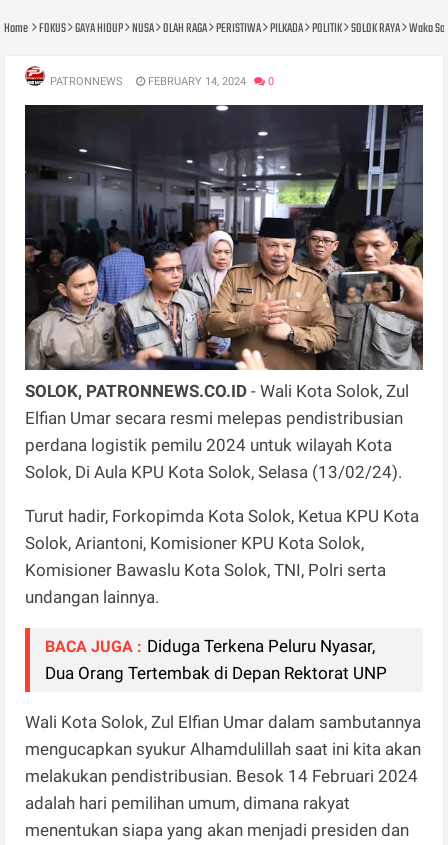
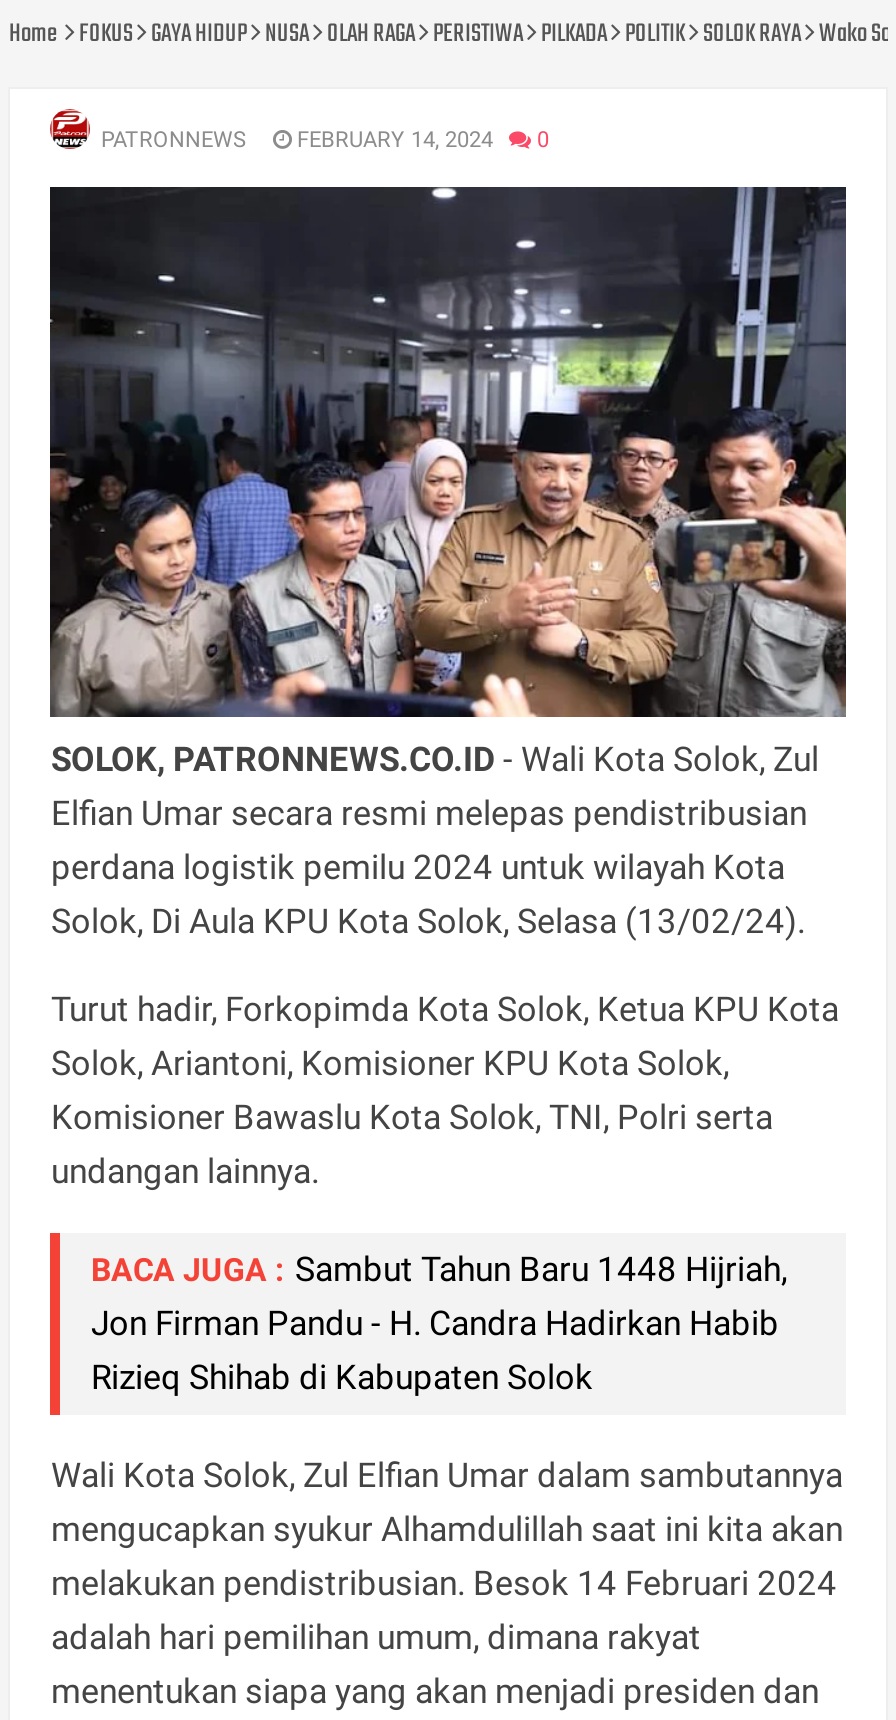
[45,636,387,683] BACA JUGA : Diduga Terkena Peluru Nyasar, | Dua Orang Tertembak di Depan Rektorat UNP -> [91,1248,787,1396] BACA JUGA : Sambut Tahun Baru 1448 Hijriah, | Jon Firman Pandu - H. Candra Hadirkan Habib | Rizieq Shihab di Kabupaten Solok

